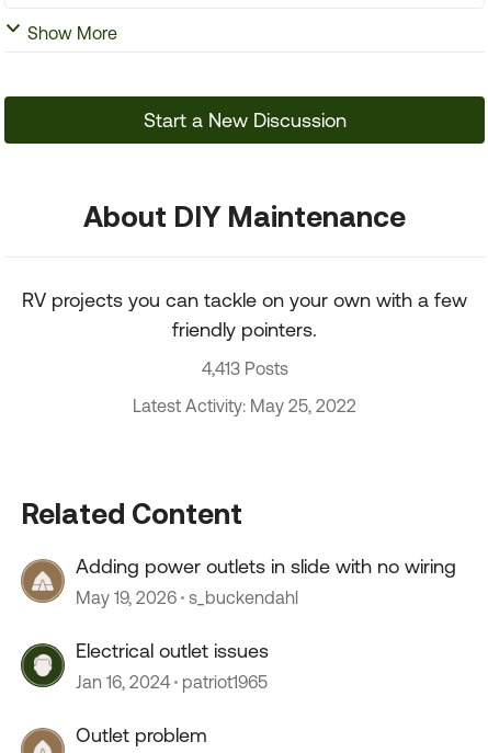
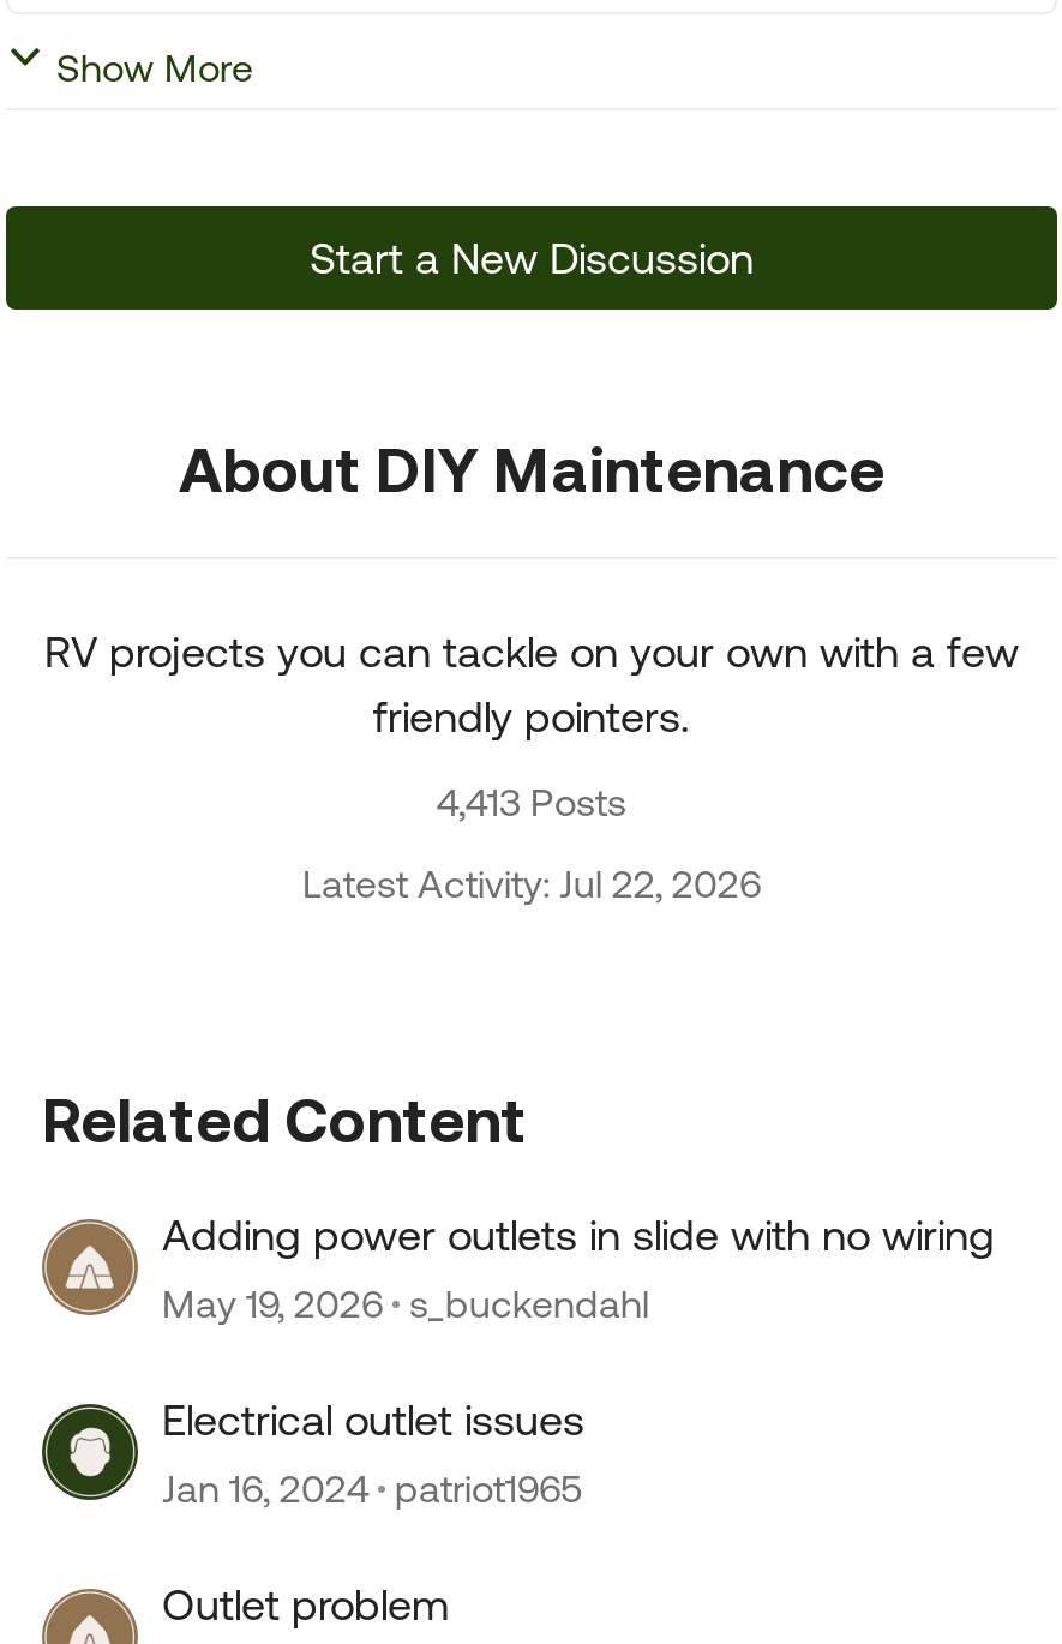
[133,396,356,415] Latest Activity: May 25, 2022 -> [302,862,761,905] Latest Activity: Jul 22, 2026

